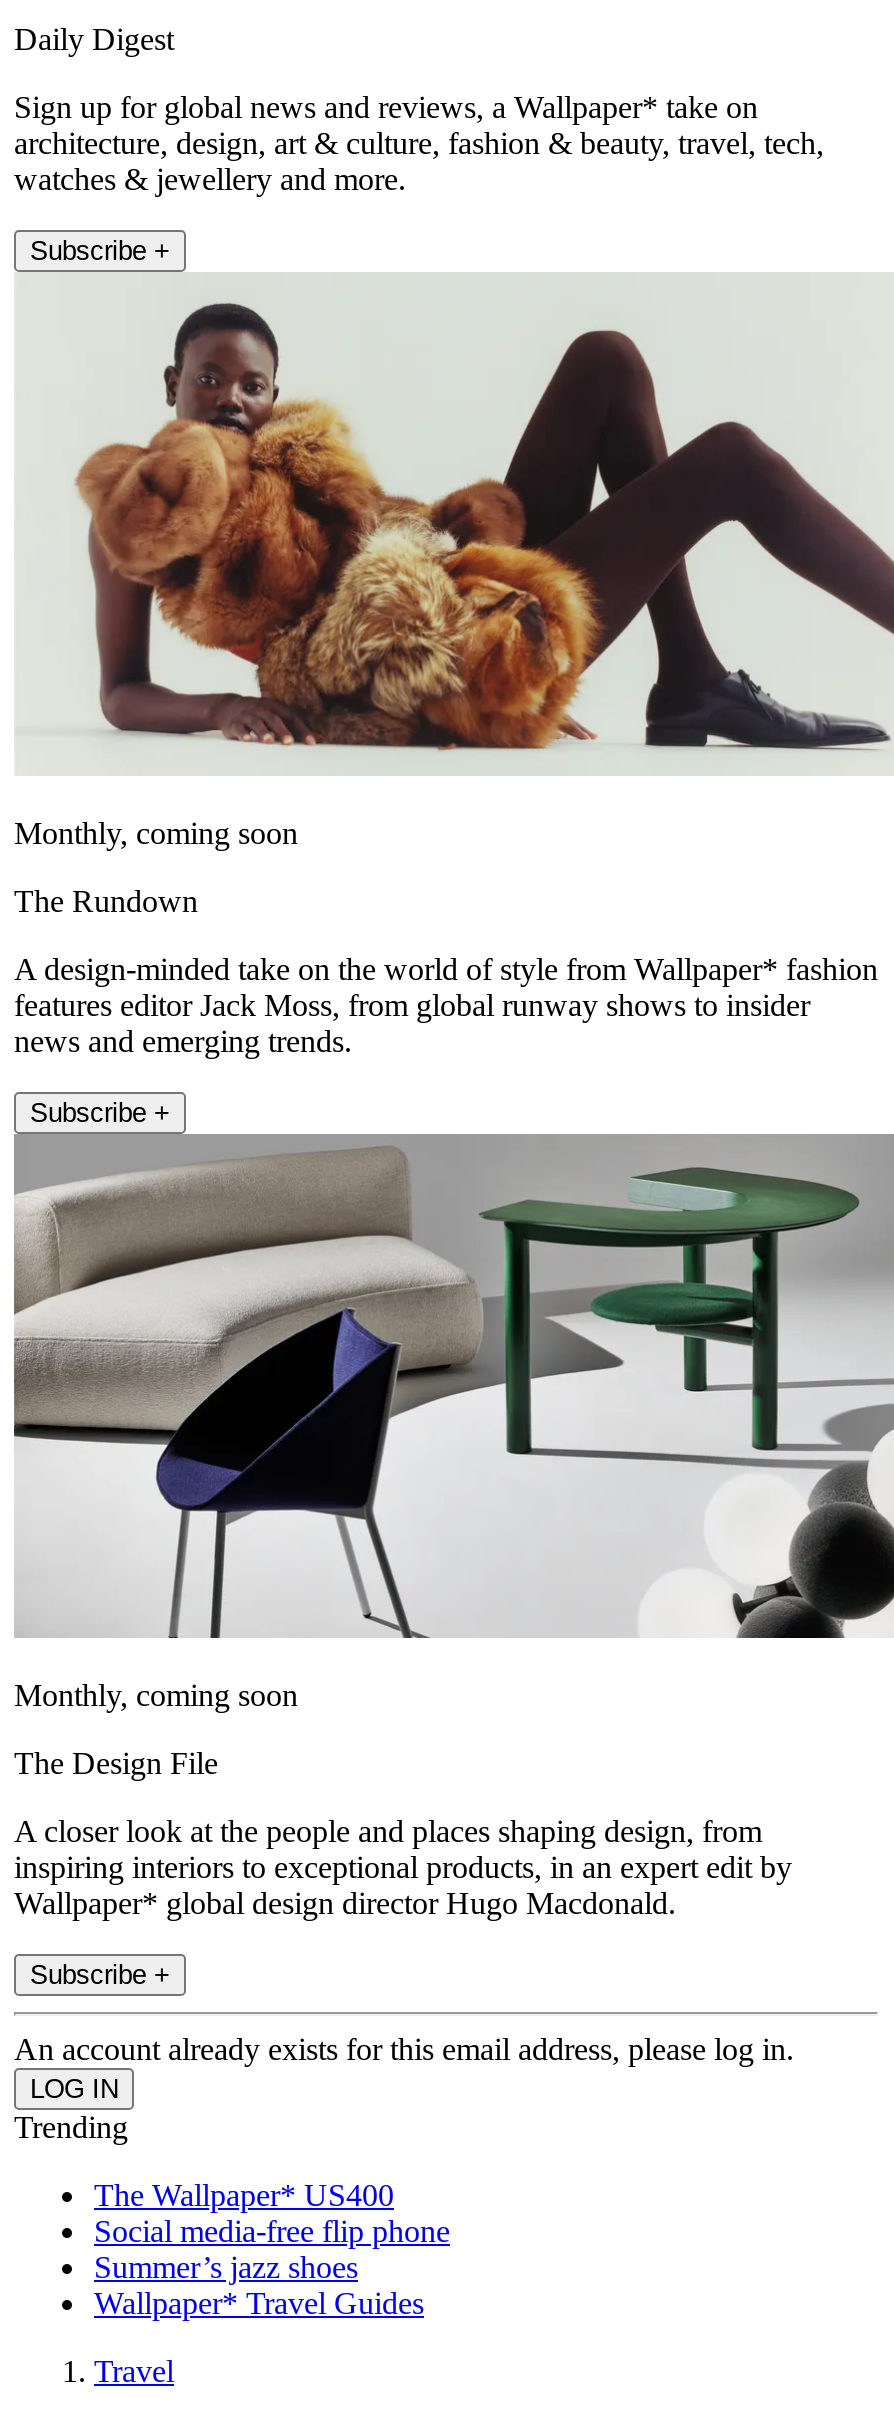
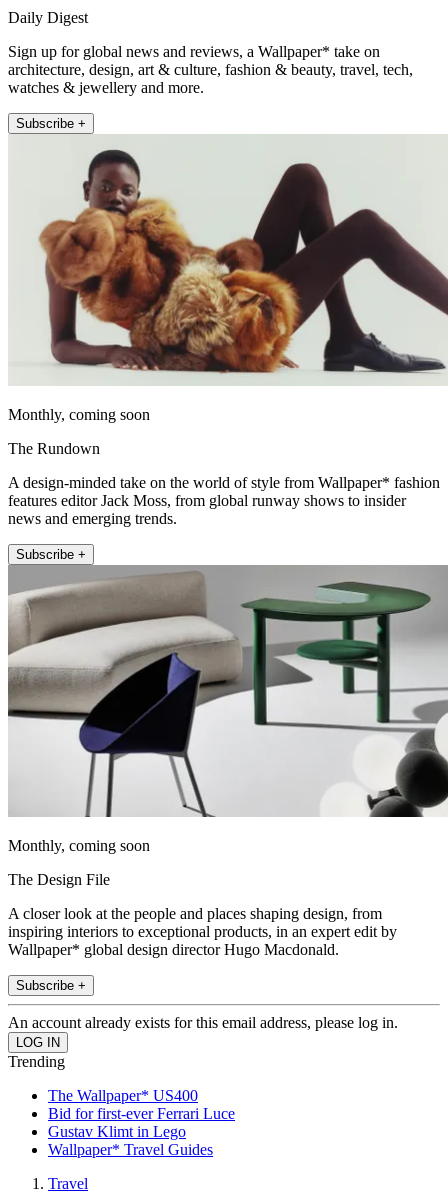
[94,2213,450,2283] Social media-free flip phone | Summer’s jazz shoes -> [48,1105,235,1140] Bid for first-ever Ferrari Luce | Gustav Klimt in Lego

